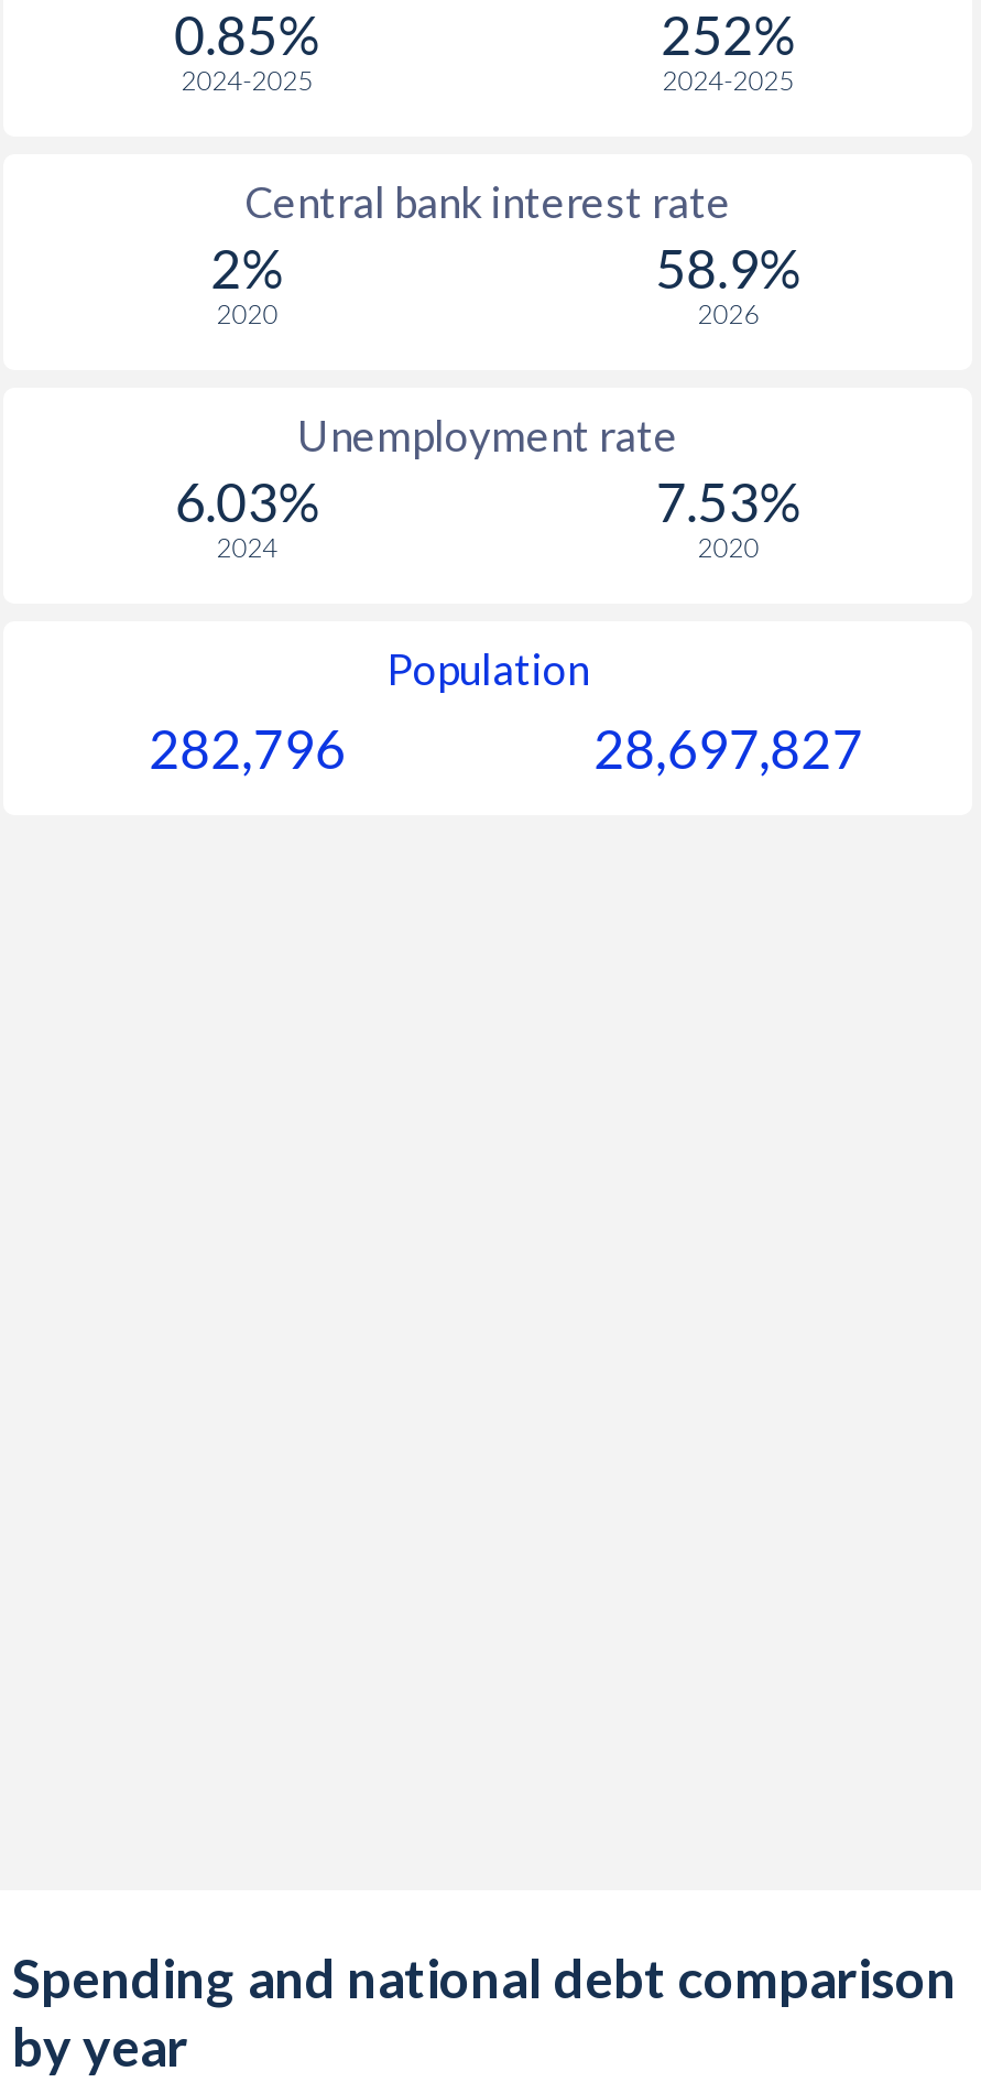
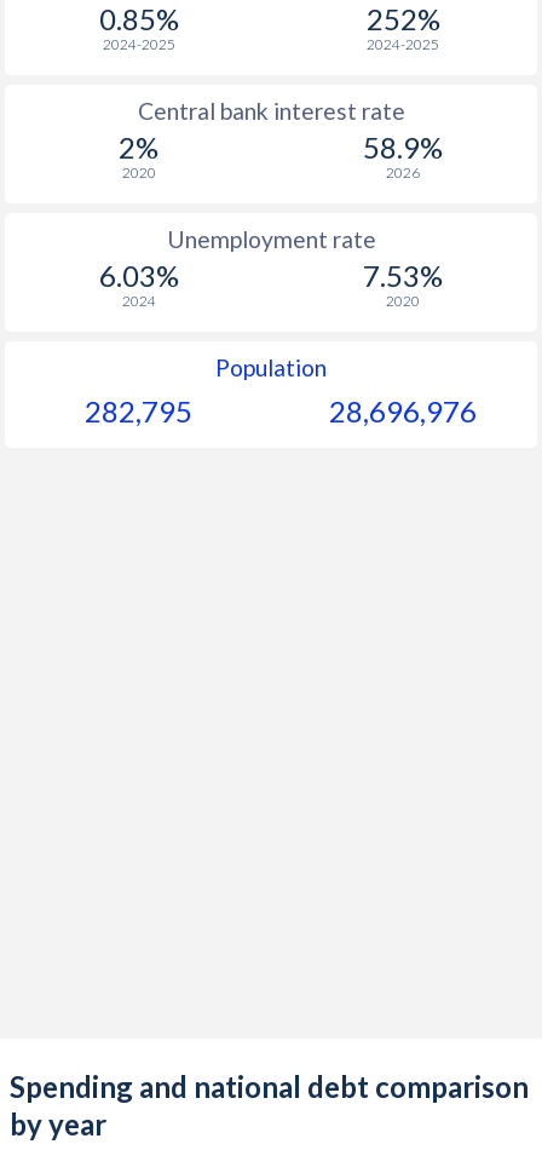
[149,717,345,781] 282,796 -> [85,394,193,429] 282,795
[594,717,863,781] 28,697,827 -> [329,394,477,429] 28,696,976

